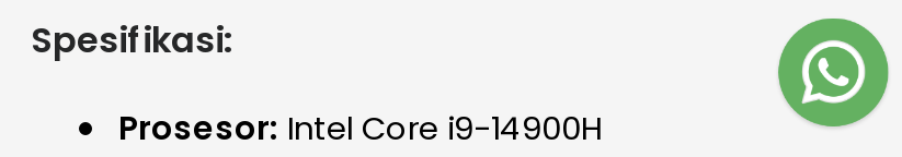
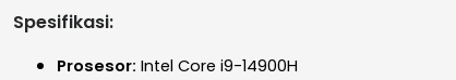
[776,15,890,129] [image] -> none

